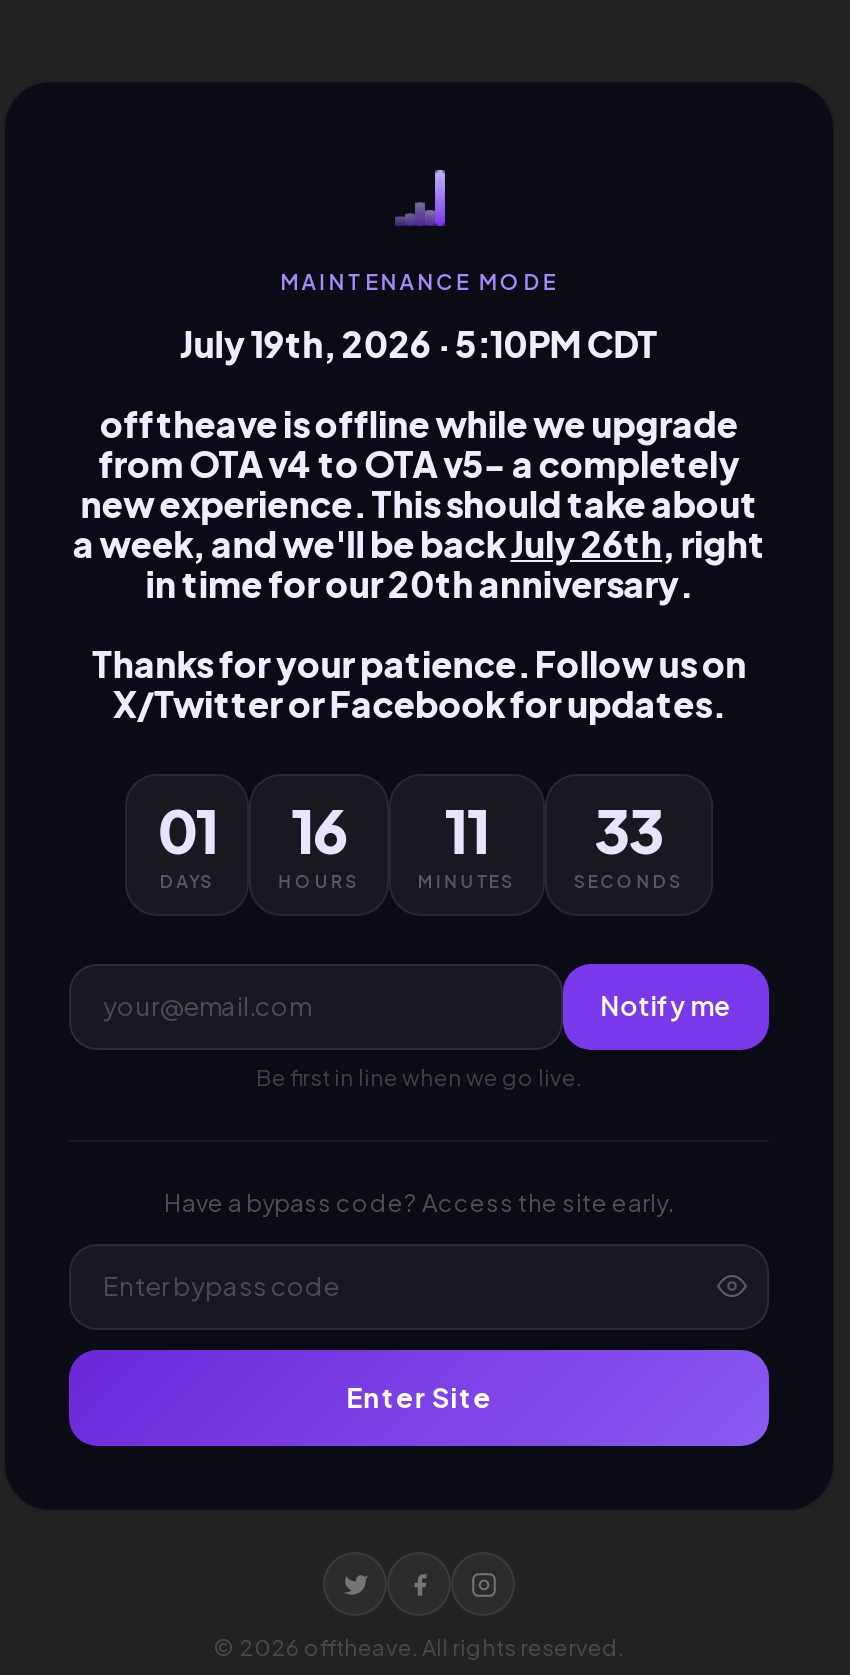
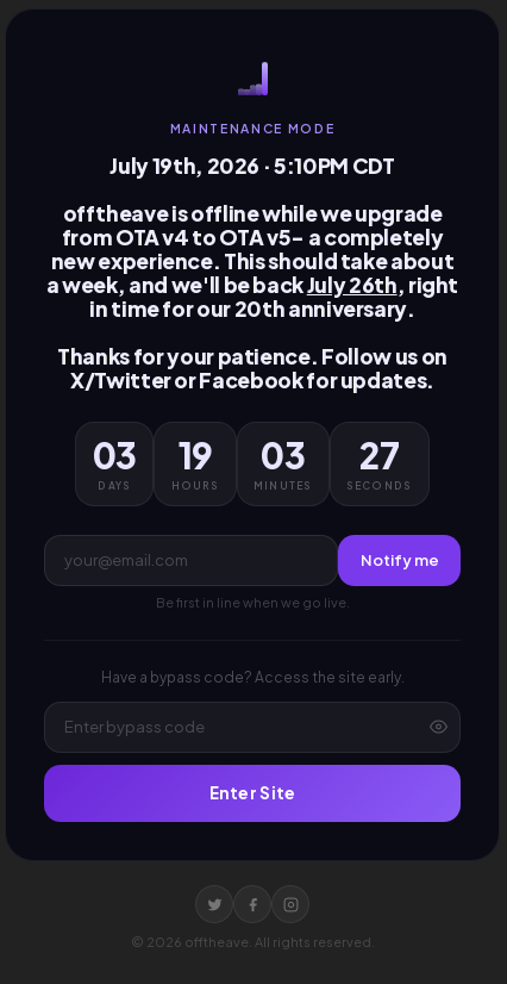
[157,792,218,868] 01 -> [93,432,136,478] 03
[291,792,347,868] 16 -> [178,432,212,478] 19
[445,792,489,868] 11 -> [261,432,304,478] 03
[594,792,663,868] 33 -> [360,432,398,478] 27

